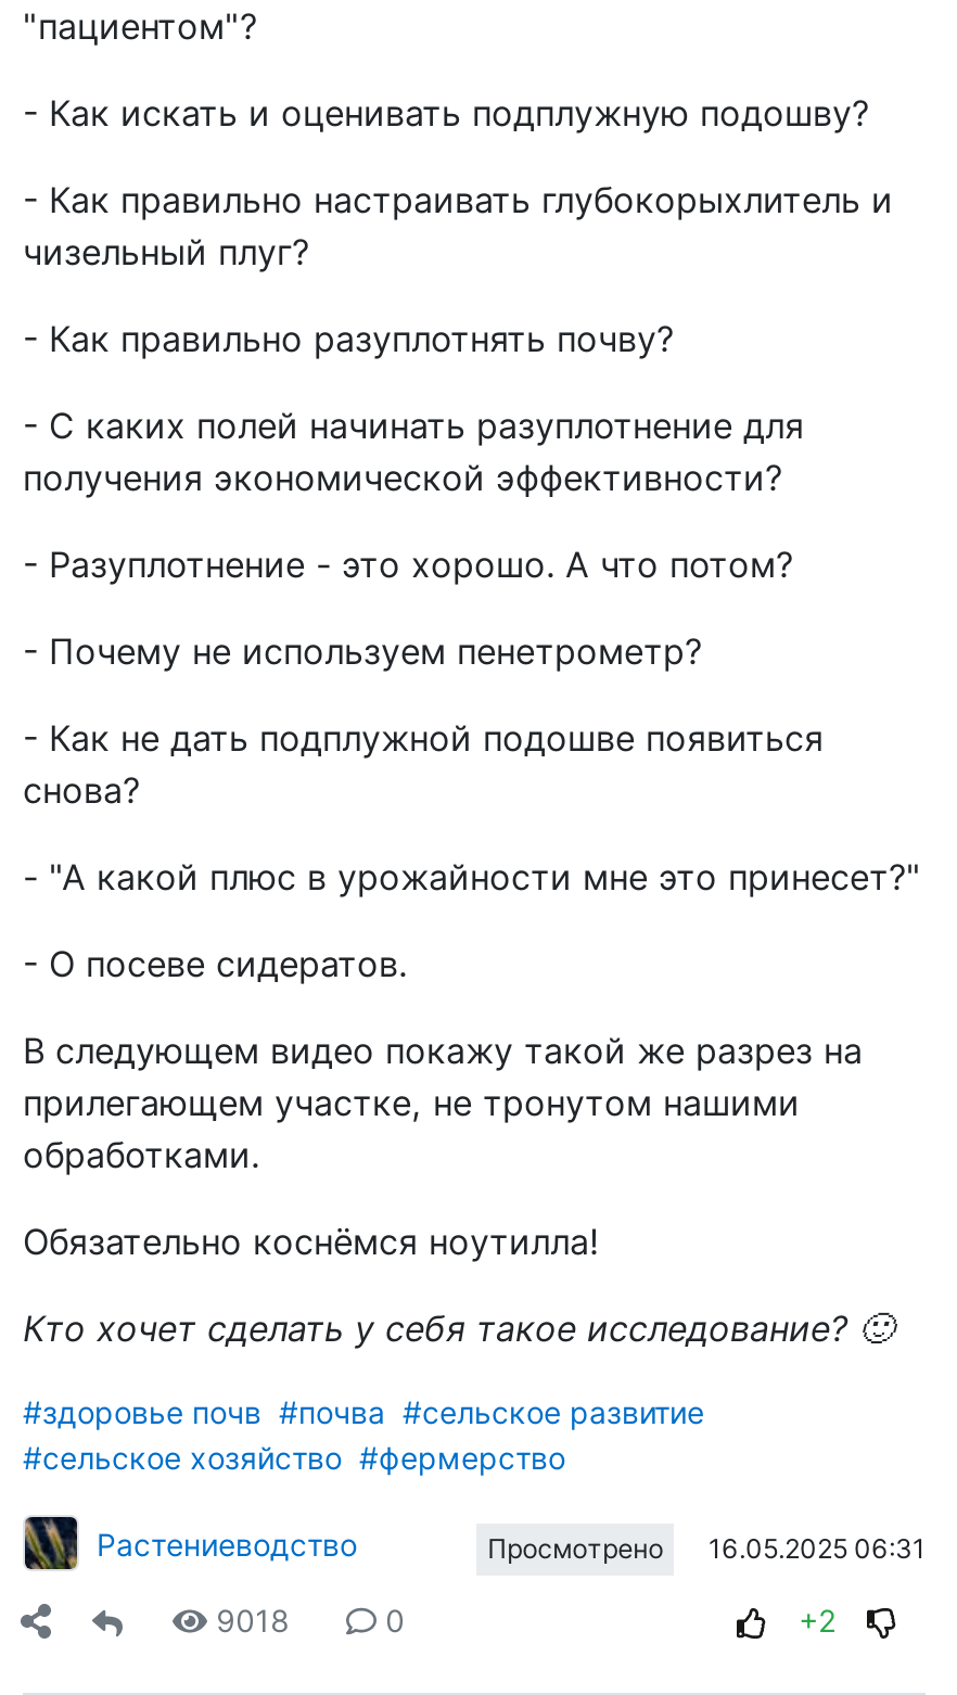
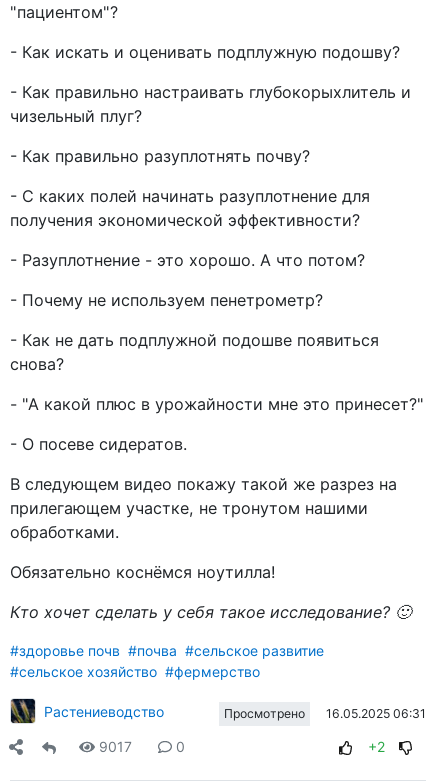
[216,1602,290,1639] 9018 -> [99,738,132,755] 9017

